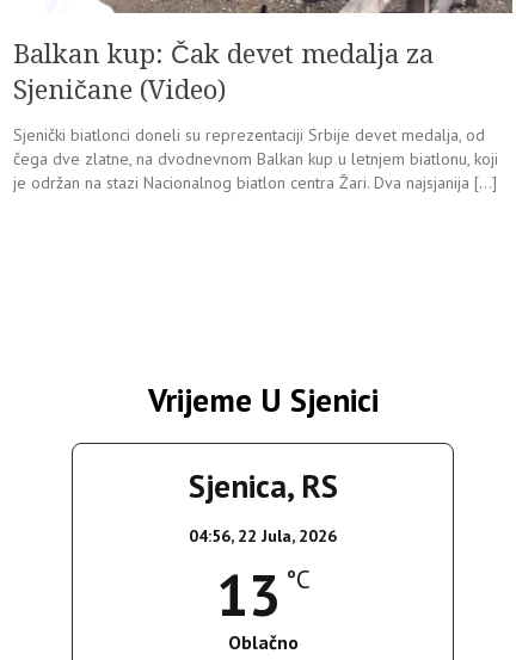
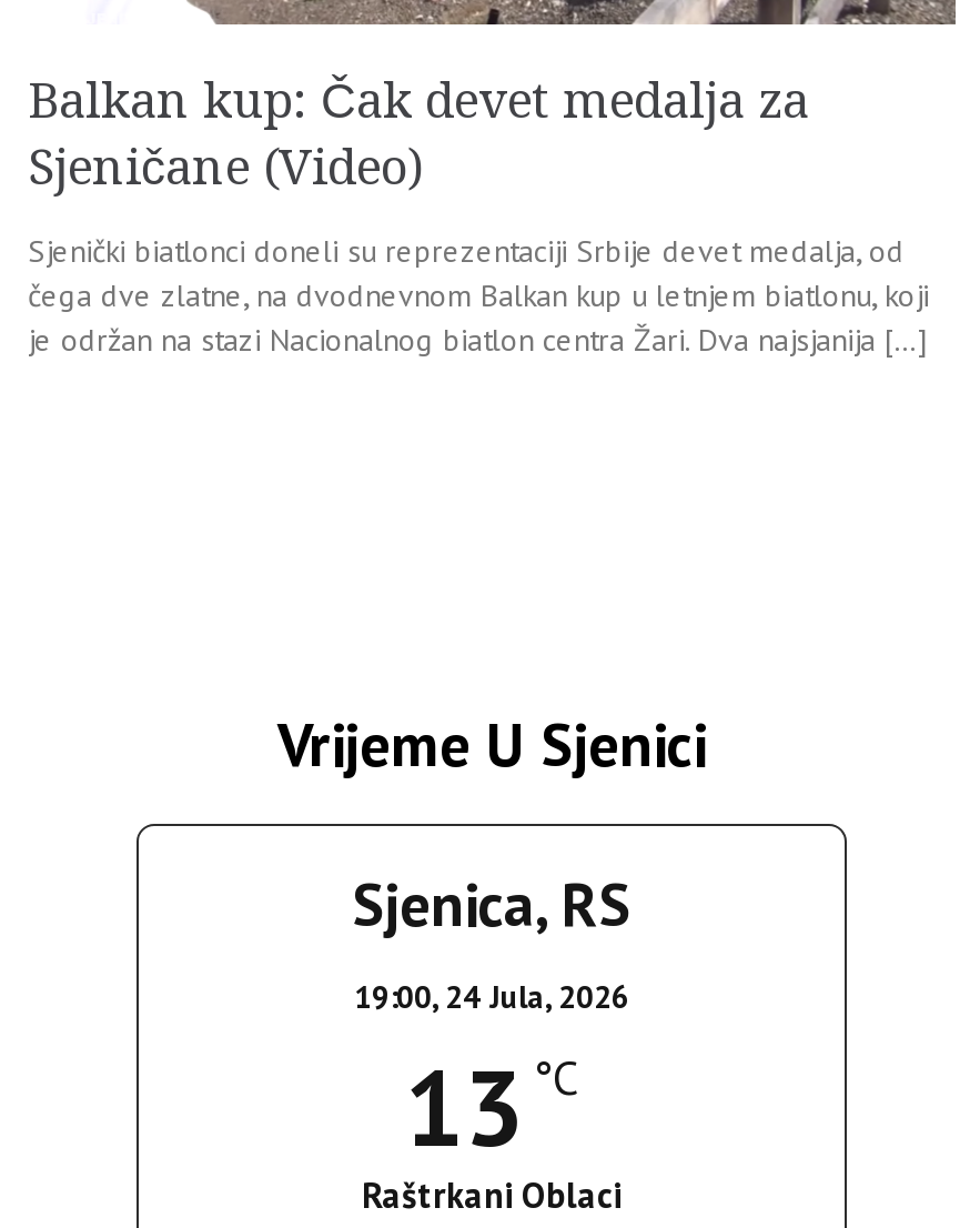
[189,525,337,546] 04:56, 22 Jula, 2026 -> [354,977,629,1017] 19:00, 24 Jula, 2026
[228,630,298,654] Oblačno -> [362,1172,622,1217] Raštrkani Oblaci

